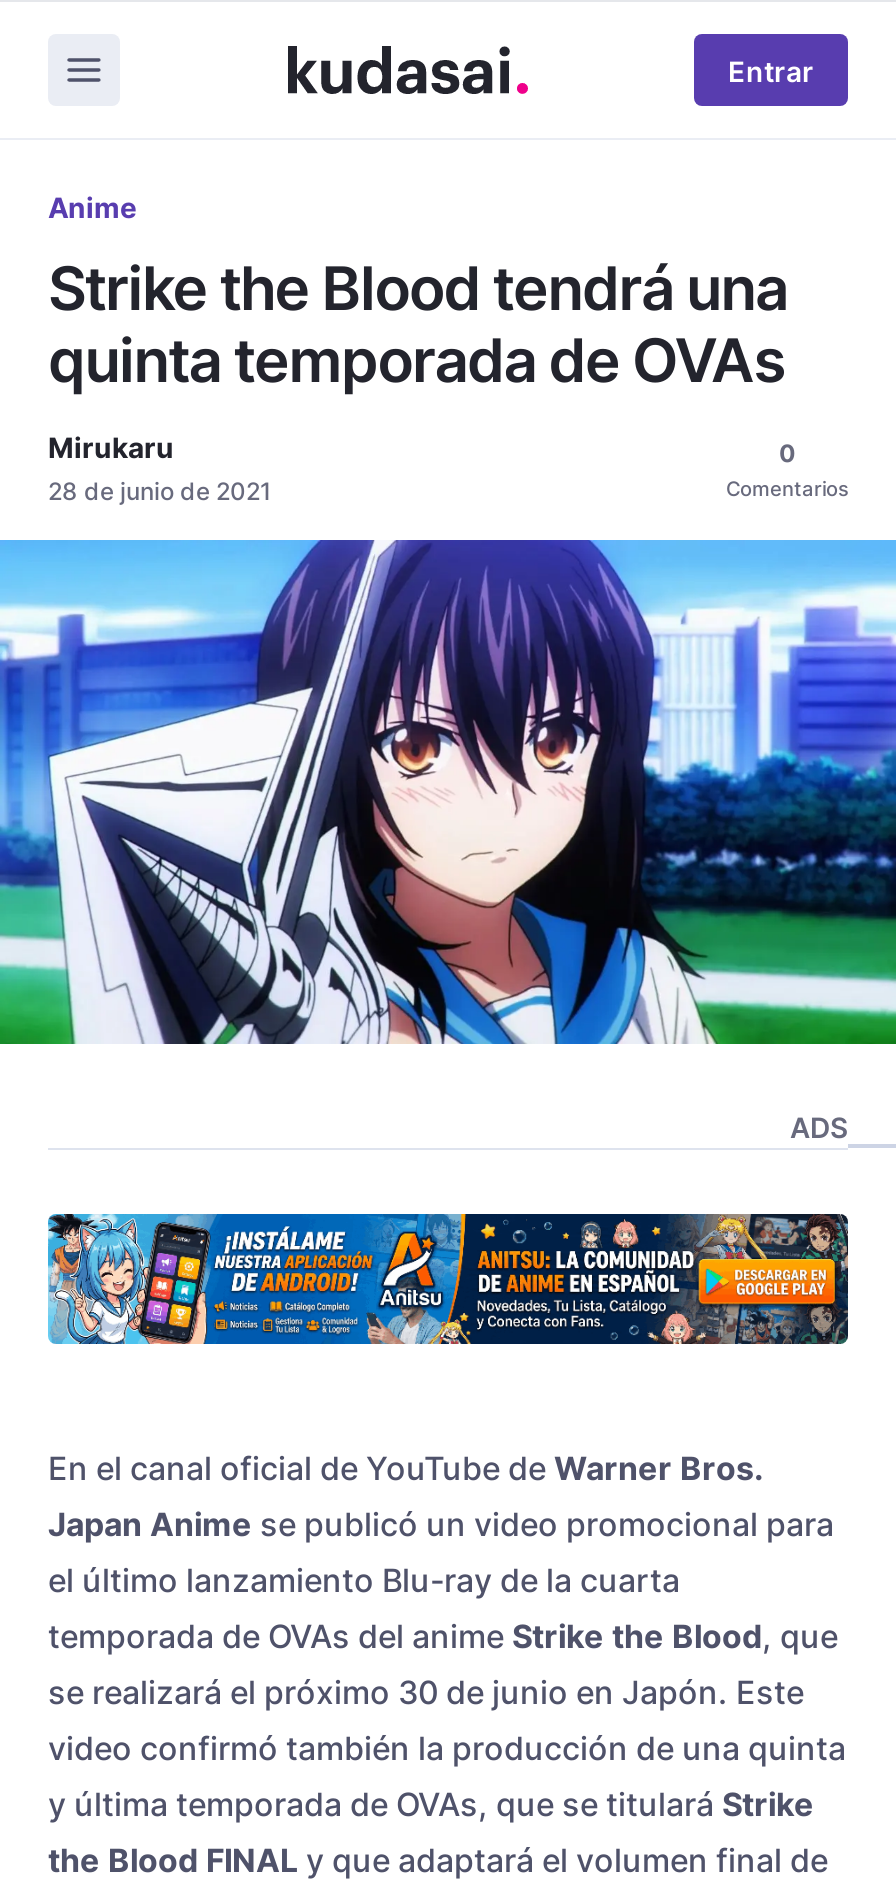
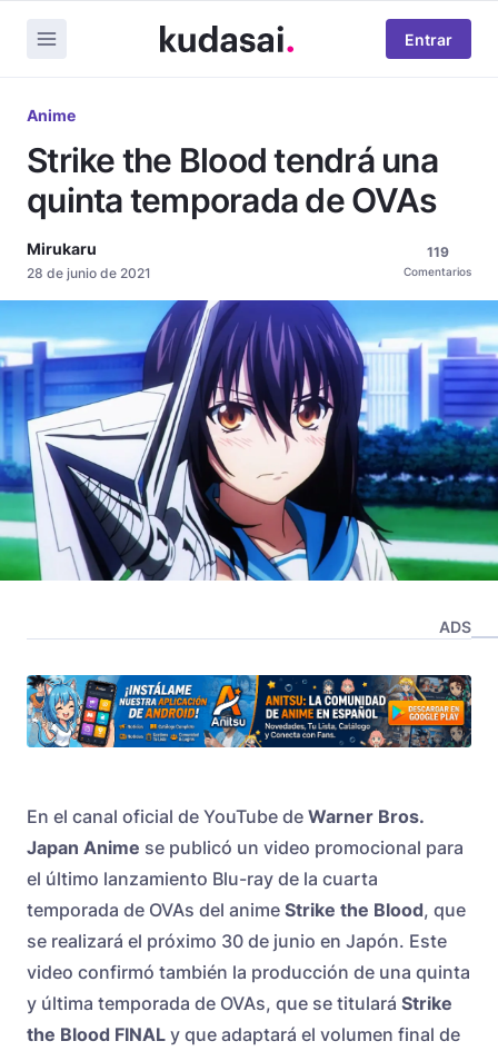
[779,438,795,468] 0 -> [426,244,449,260] 119

